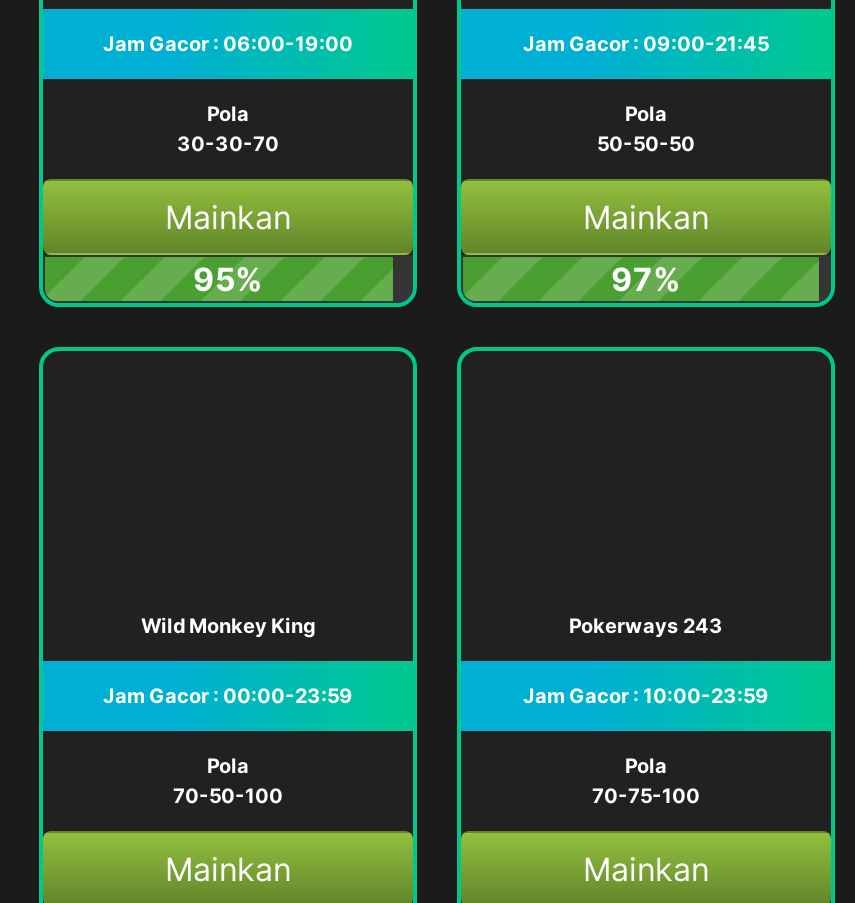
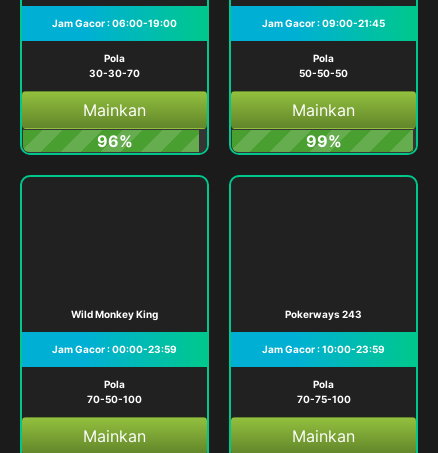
[193,259,263,299] 95% -> [96,131,132,151] 96%
[611,259,681,299] 97% -> [305,131,341,151] 99%

